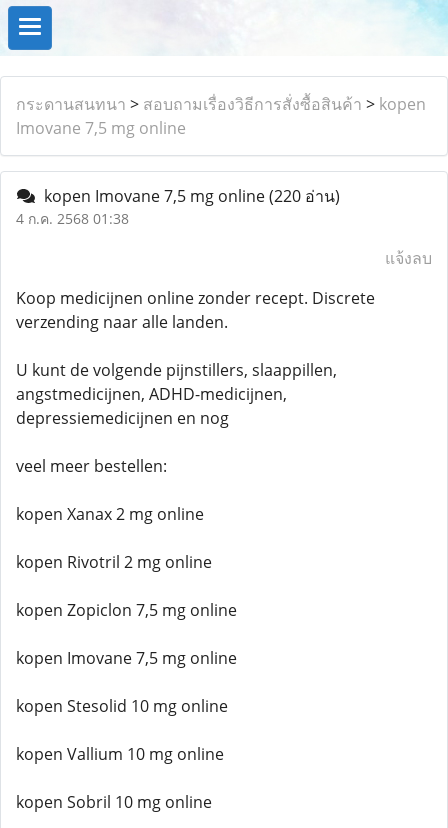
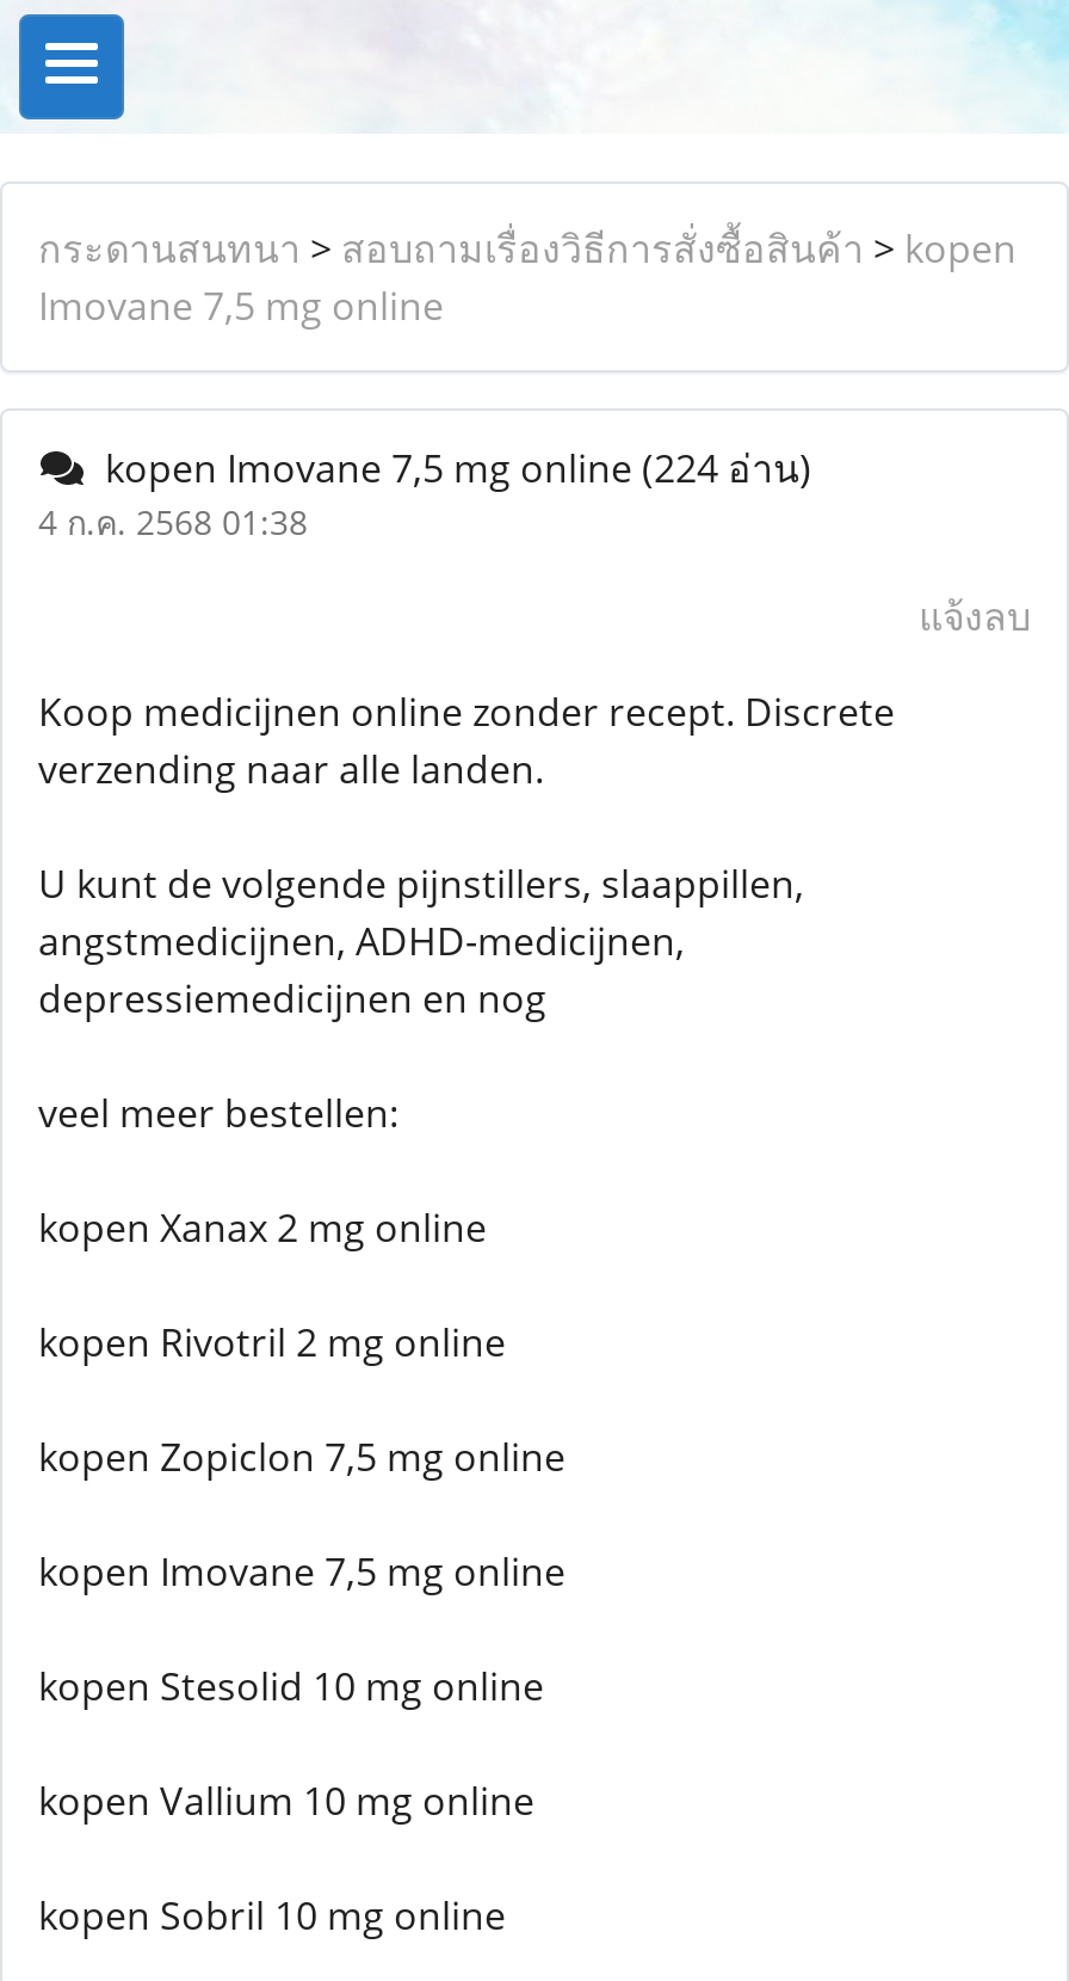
[36,185,340,207] kopen Imovane 7,5 mg online (220 อ่าน) -> [86,442,811,494] kopen Imovane 7,5 mg online (224 อ่าน)

